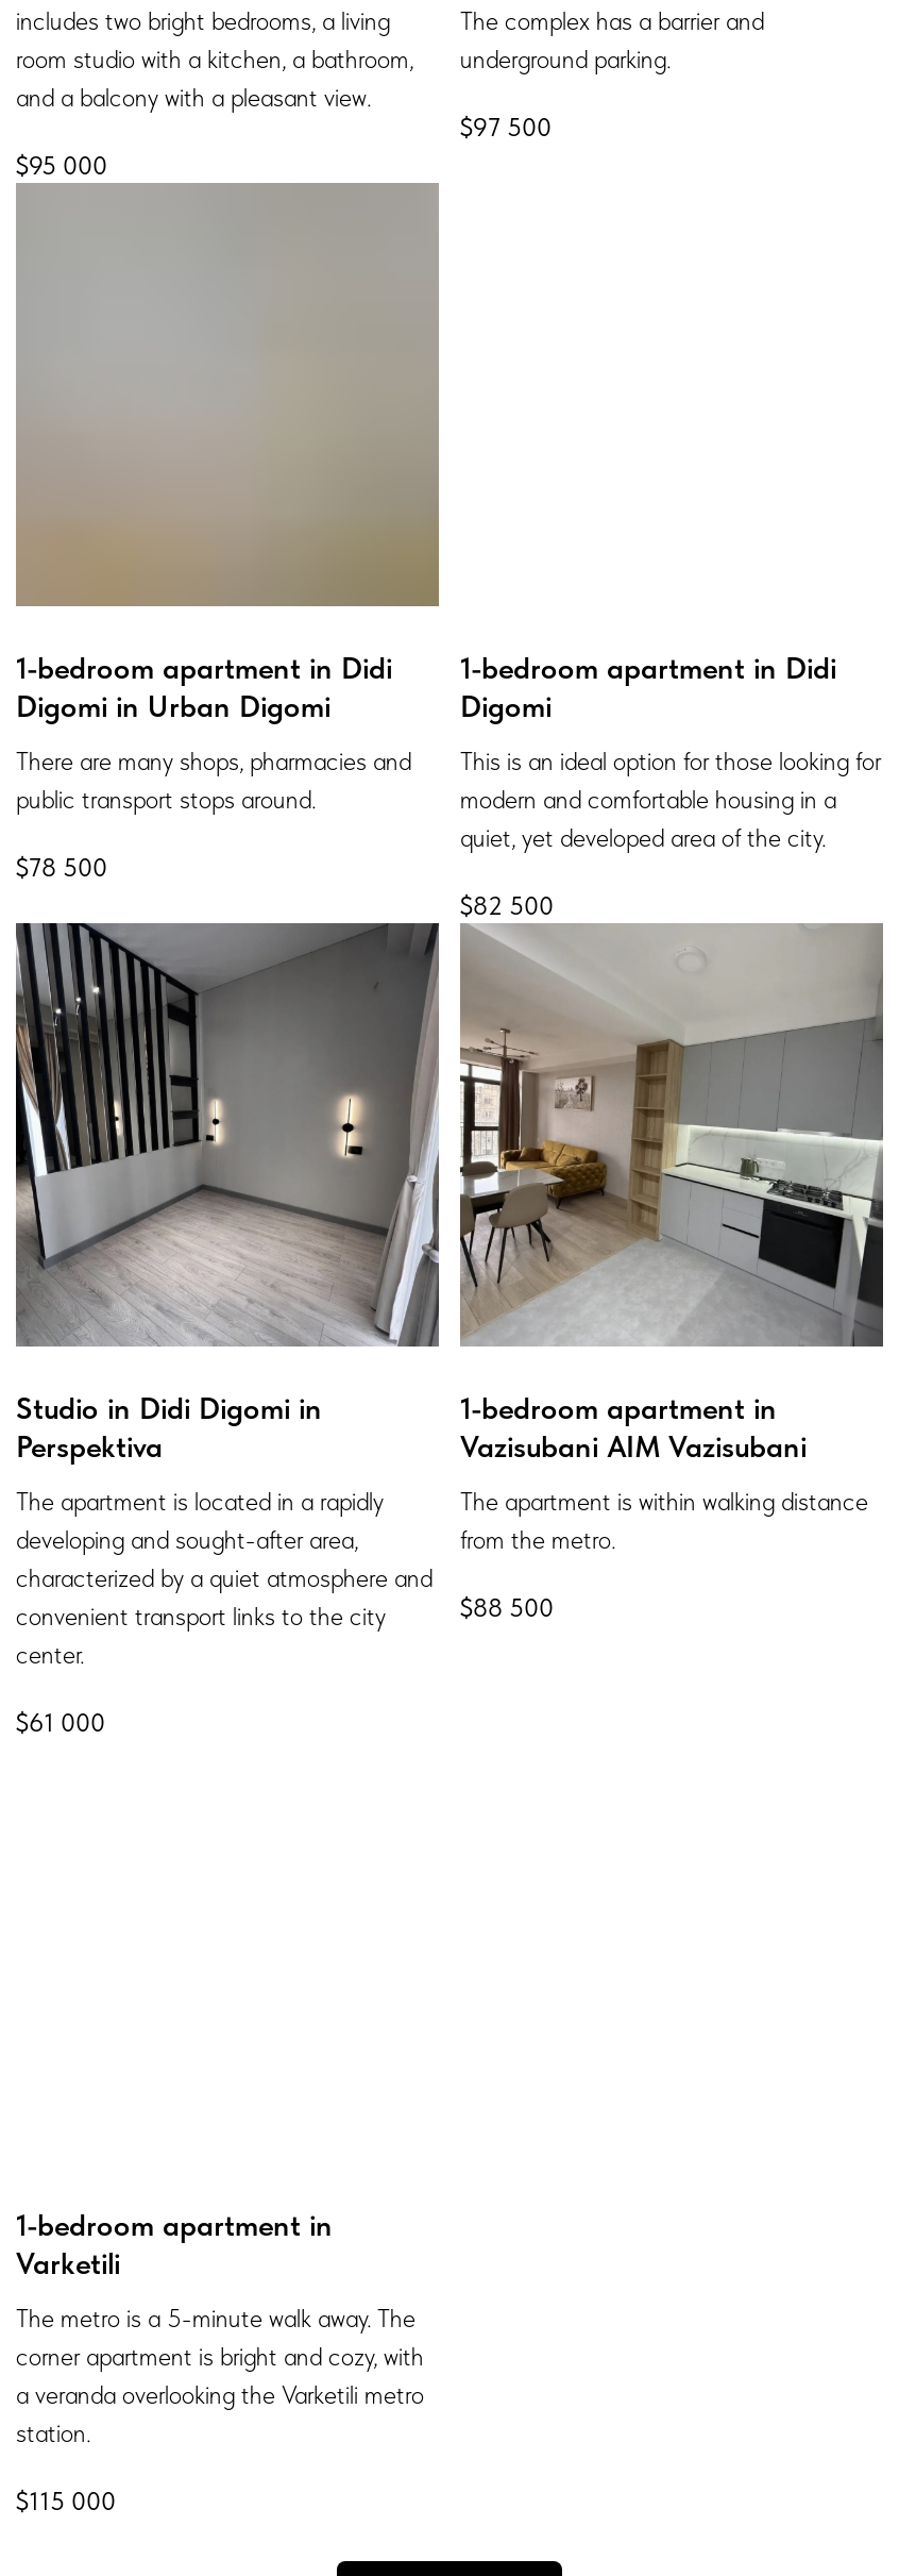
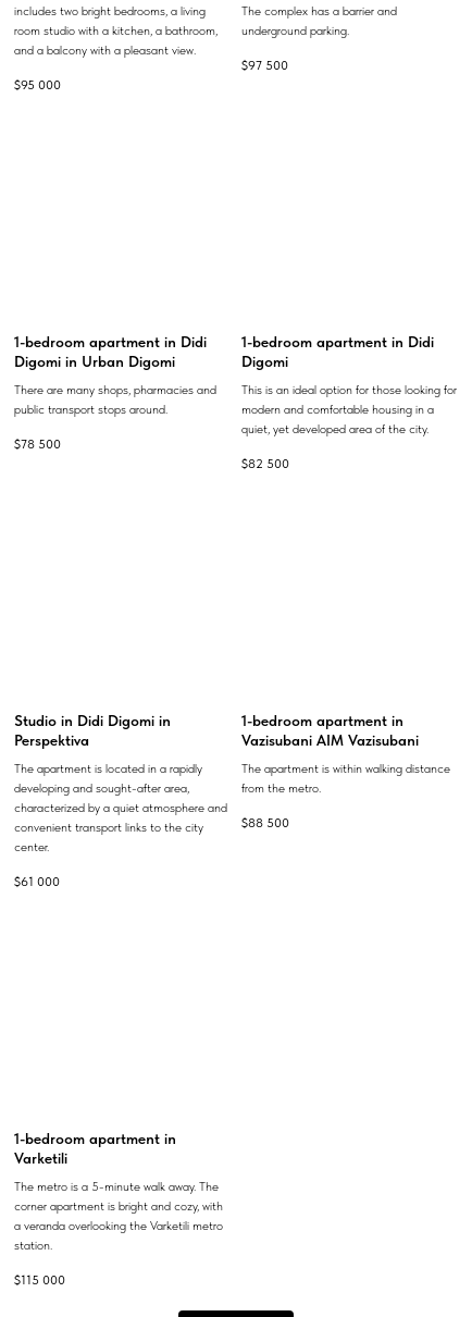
[14,181,441,608] [image] -> none
[14,921,441,1349] [image] -> none
[458,921,885,1349] [image] -> none

